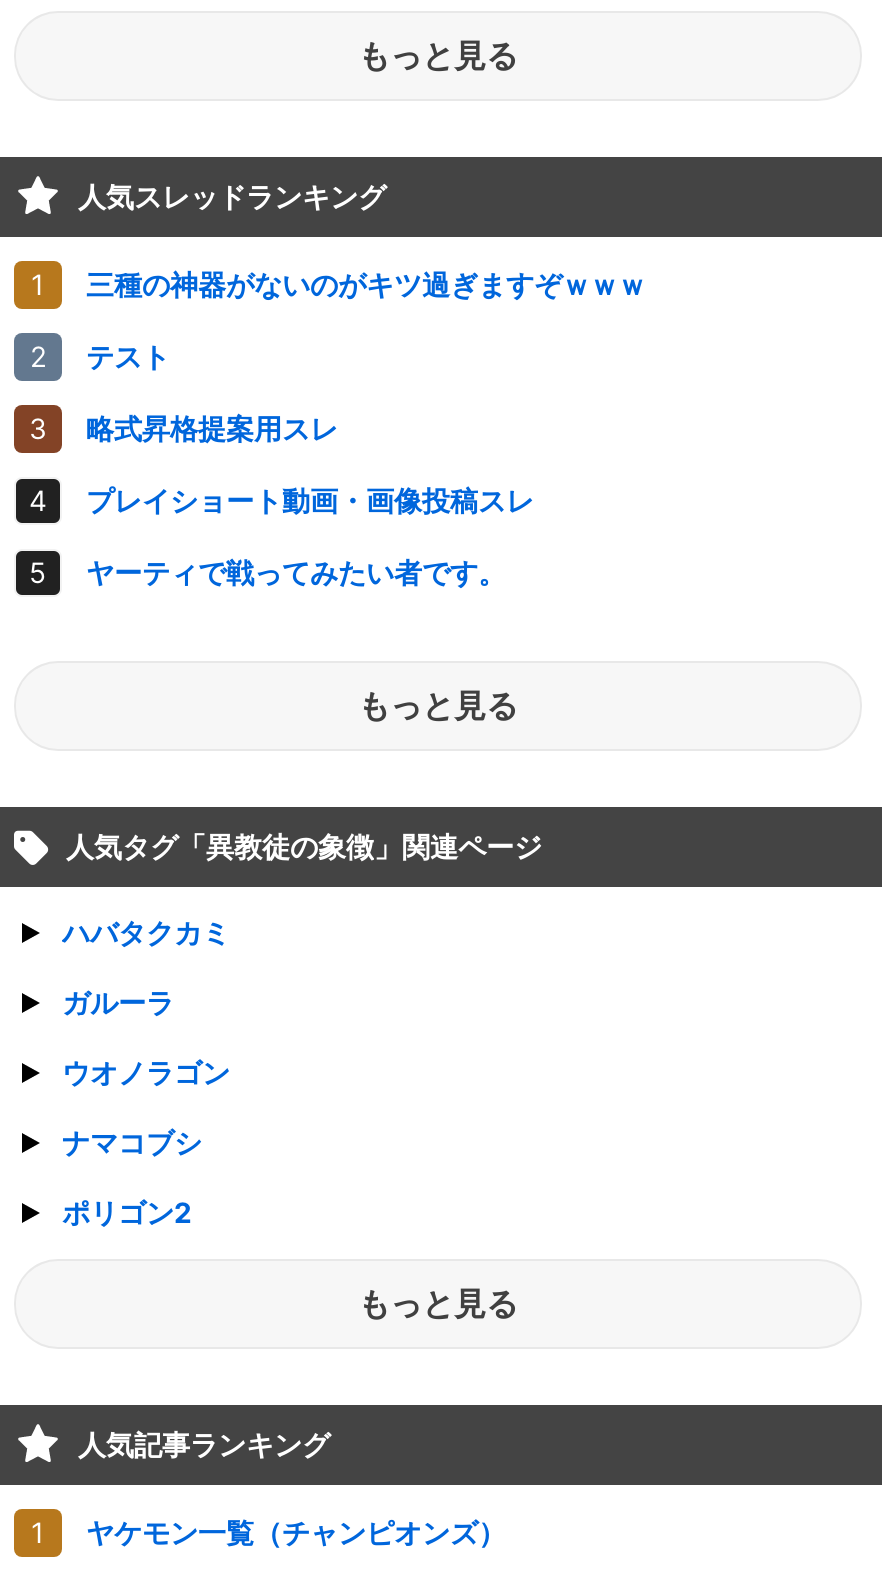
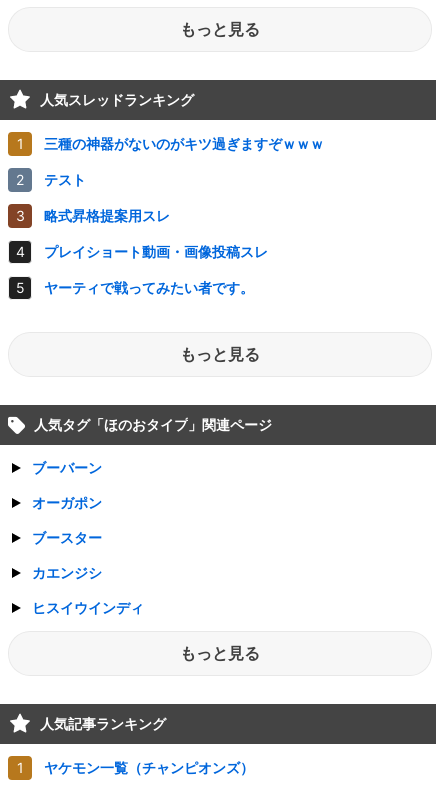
[66,829,542,863] 人気タグ「異教徒の象徴」関連ページ -> [34,416,272,433] 人気タグ「ほのおタイプ」関連ページ
[62,915,230,949] ハバタクカミ -> [32,459,102,476] ブーバーン
[62,985,174,1019] ガルーラ -> [32,494,102,511] オーガポン
[62,1055,230,1089] ウオノラゴン -> [32,529,102,546] ブースター
[62,1125,202,1159] ナマコブシ -> [32,564,102,581] カエンジシ
[62,1195,192,1229] ポリゴン2 -> [32,599,144,616] ヒスイウインディ

